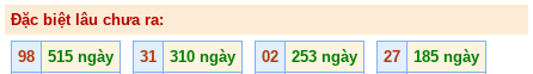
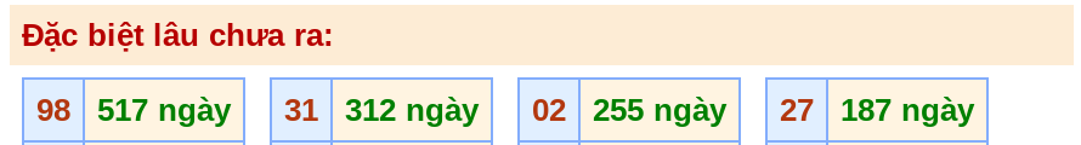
[48,48,114,66] 515 ngày -> [97,92,231,128] 517 ngày
[170,48,235,66] 310 ngày -> [345,92,479,128] 312 ngày
[292,48,357,66] 253 ngày -> [593,92,726,128] 255 ngày
[413,48,479,66] 185 ngày -> [841,92,974,128] 187 ngày

